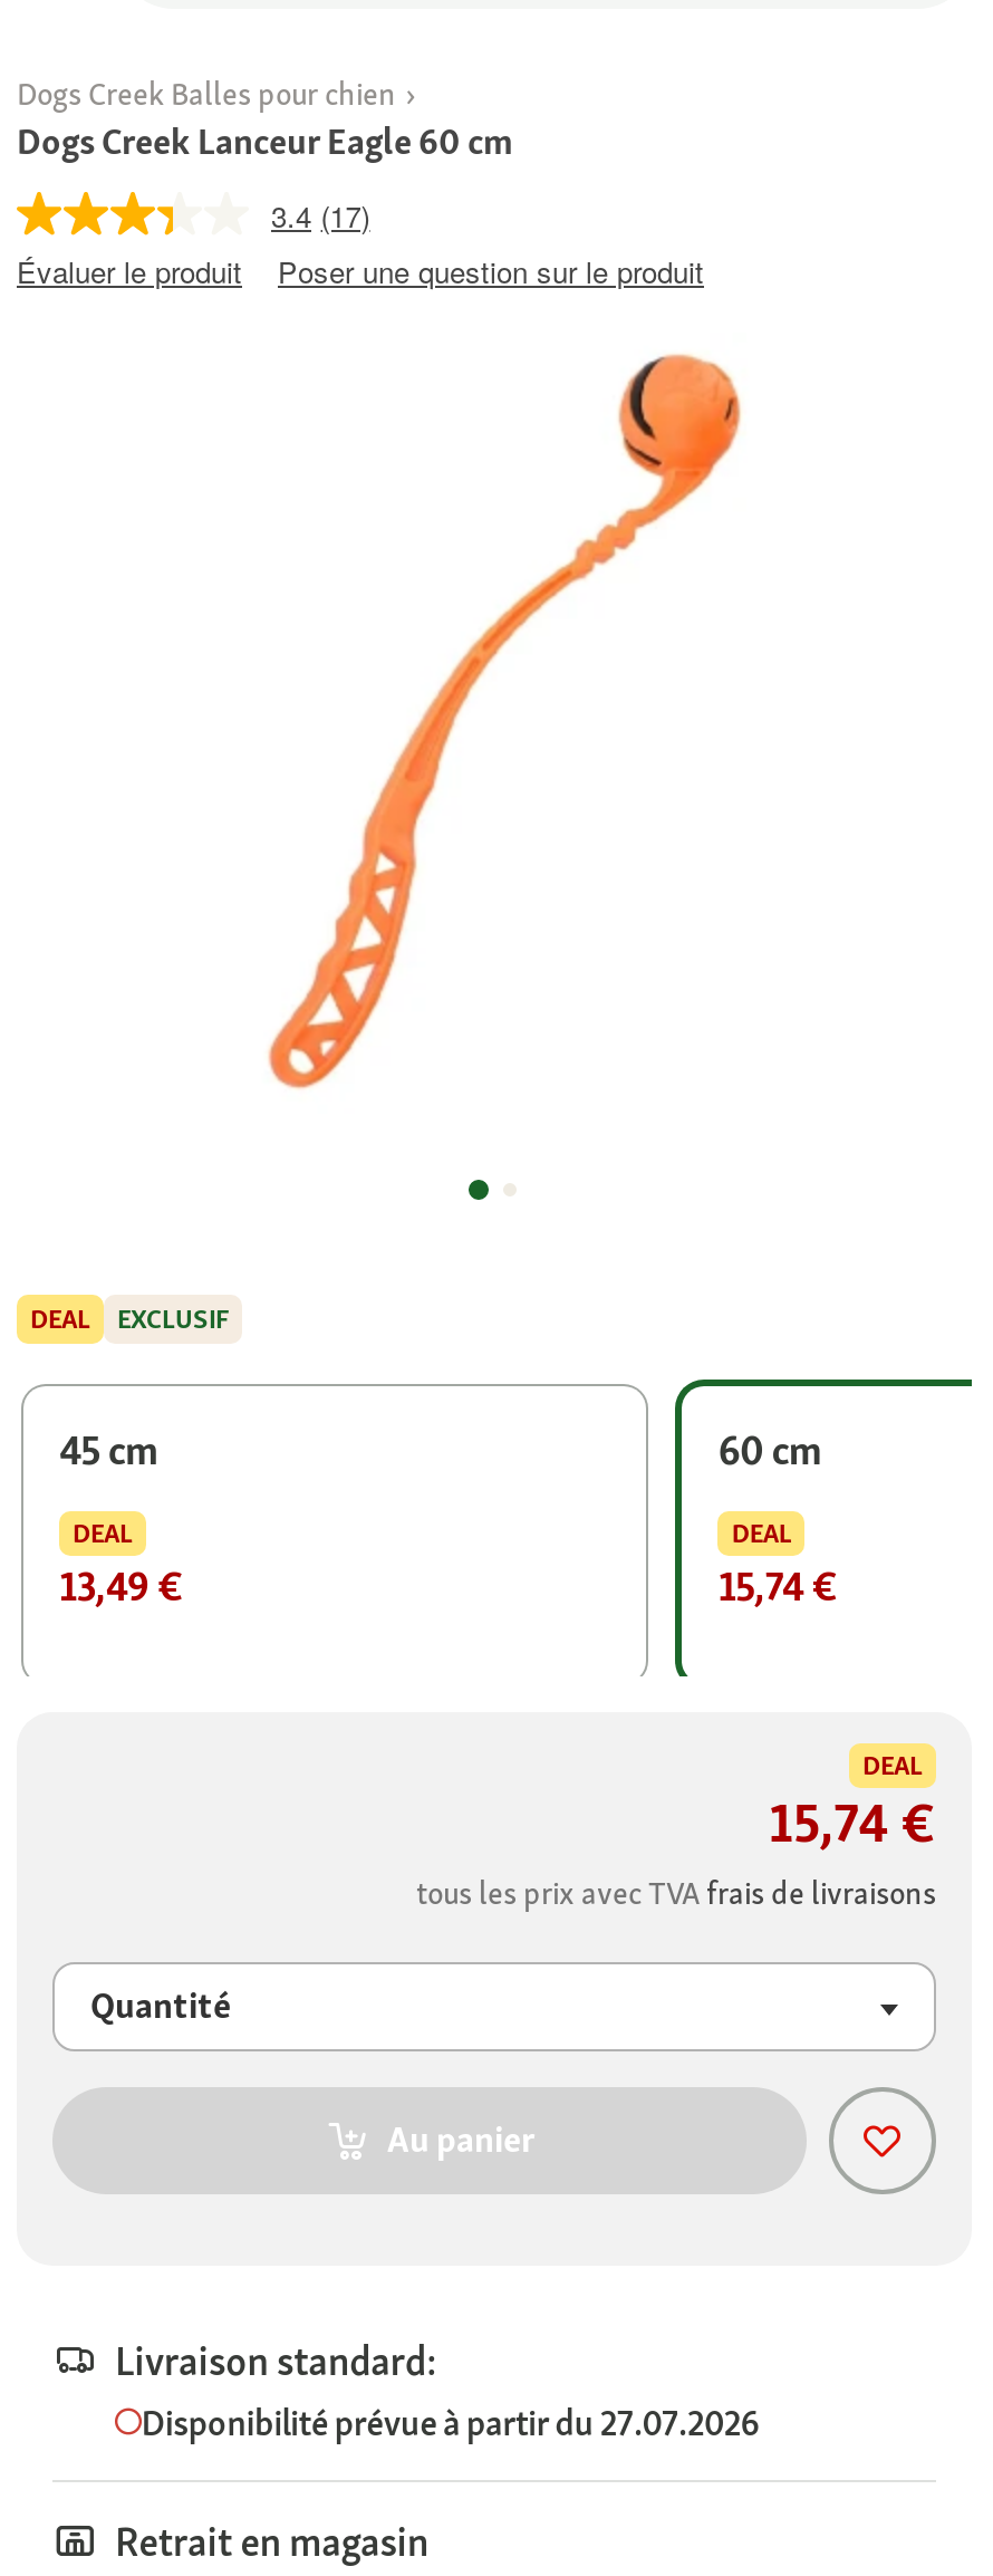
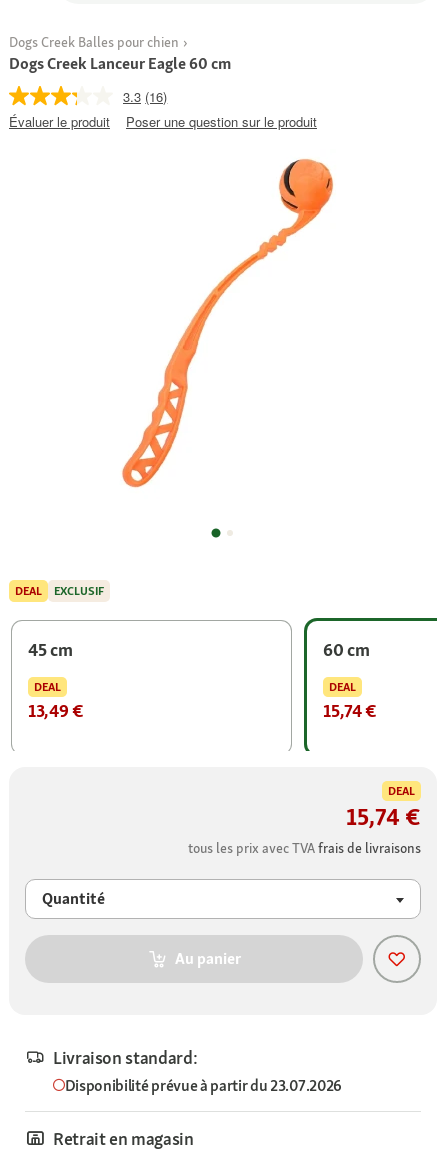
[271,193,370,236] 3.4 (17) -> [123,86,167,105] 3.3 (16)
[141,2399,760,2445] Disponibilité prévue à partir du 27.07.2026 -> [65,1074,342,1095] Disponibilité prévue à partir du 23.07.2026

